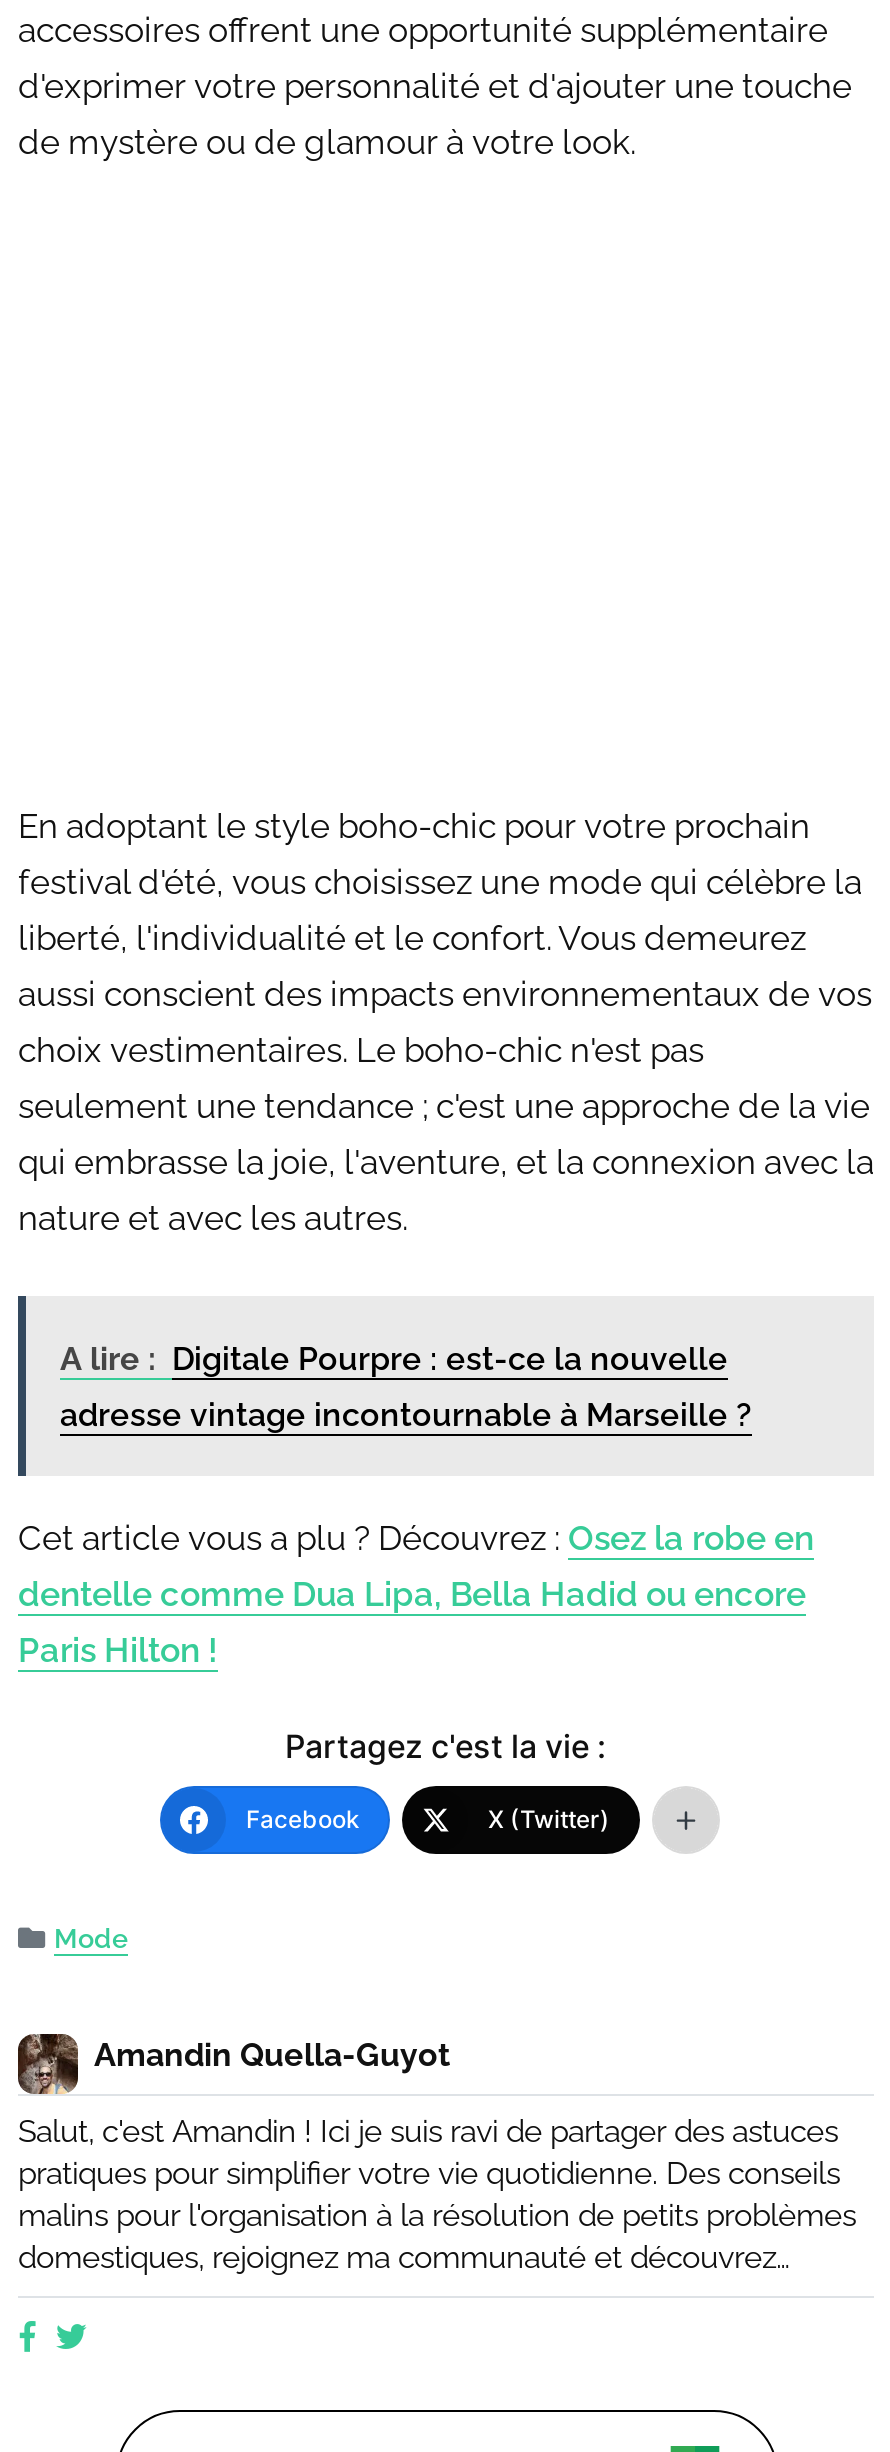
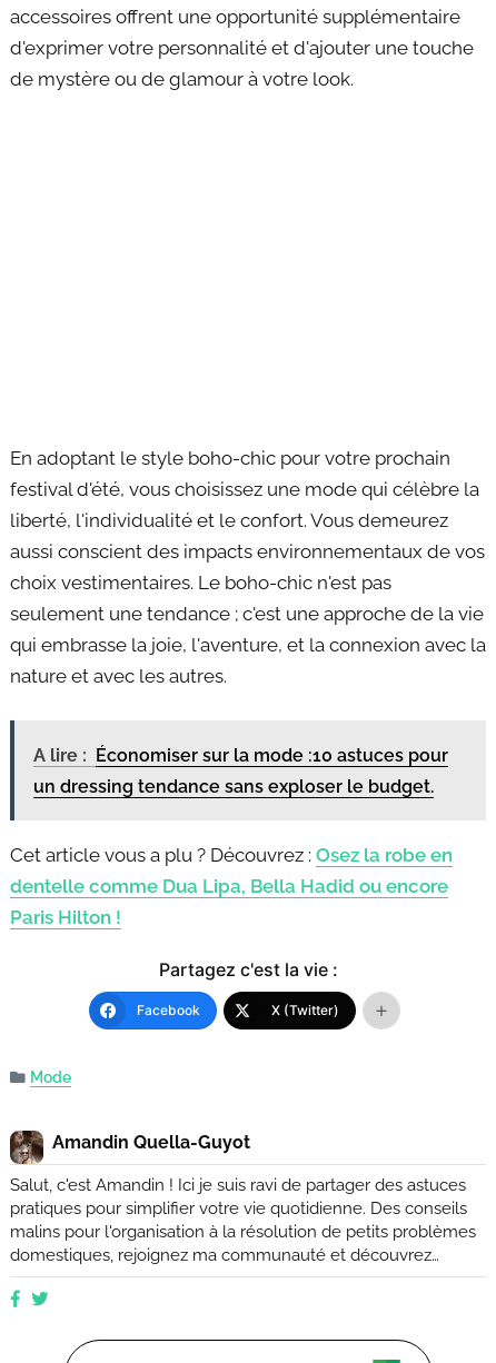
[60,1340,728,1378] A lire : Digitale Pourpre : est-ce la nouvelle -> [33,745,448,766] A lire : Économiser sur la mode :10 astuces pour
[60,1396,752,1434] adresse vintage incontournable à Marseille ? -> [33,776,434,797] un dressing tendance sans exploser le budget.

